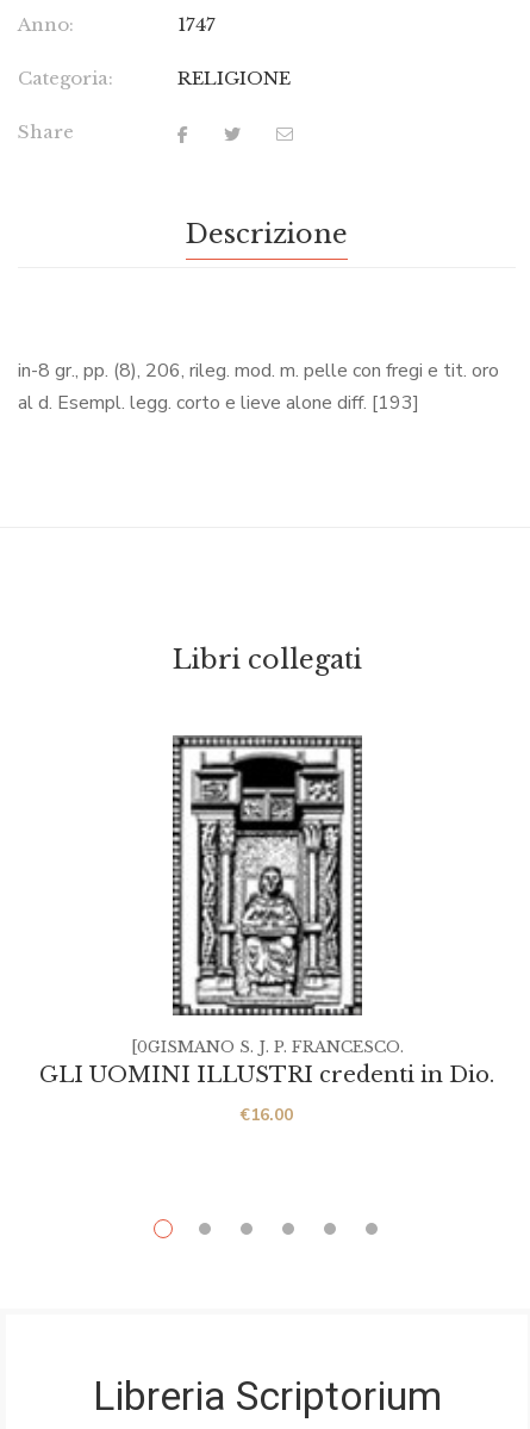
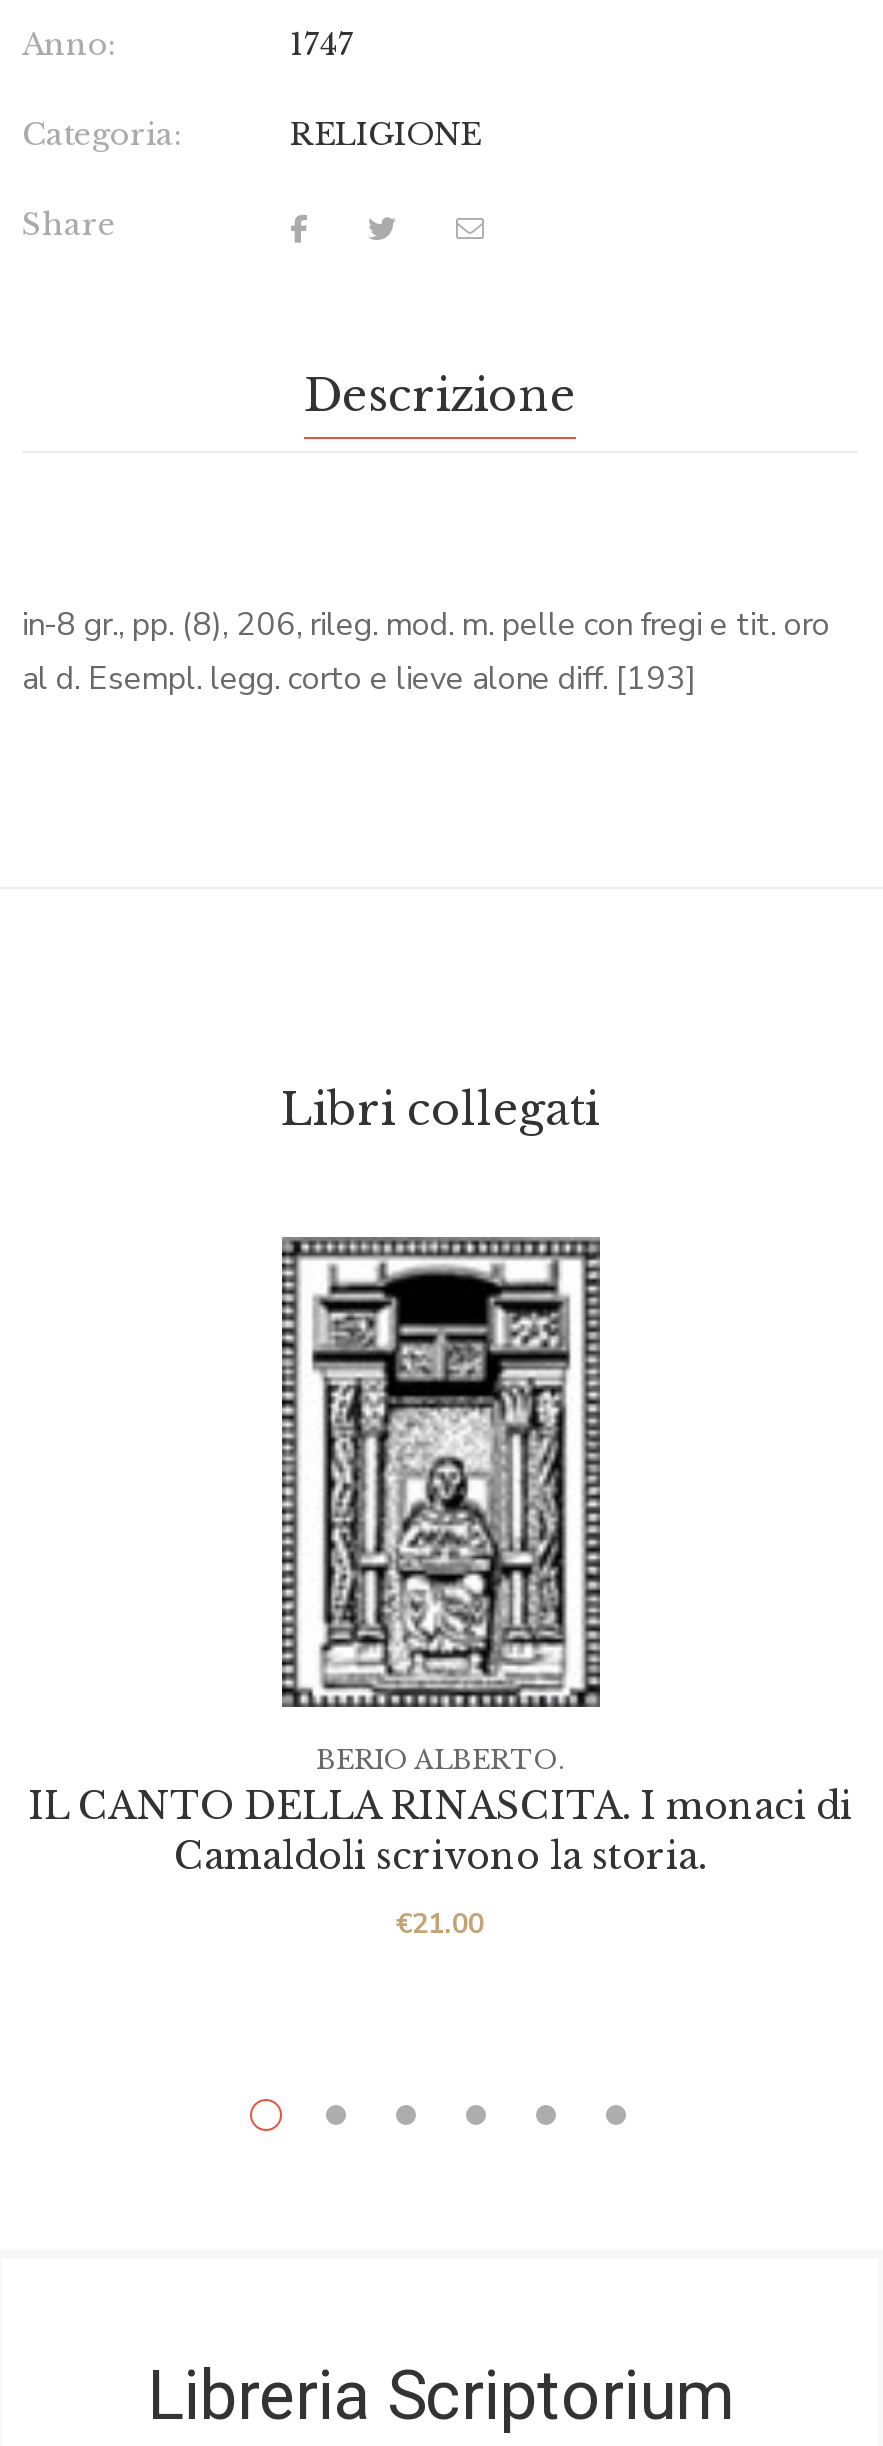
[130,1037,403,1057] [0GISMANO S. J. P. FRANCESCO. -> [316,1743,564,1777] BERIO ALBERTO.
[39,1062,494,1088] GLI UOMINI ILLUSTRI credenti in Dio. -> [28,1785,852,1879] IL CANTO DELLA RINASCITA. I monaci di | Camaldoli scrivono la storia.
[241,1104,293,1126] €16.00 -> [396,1905,484,1943] €21.00

